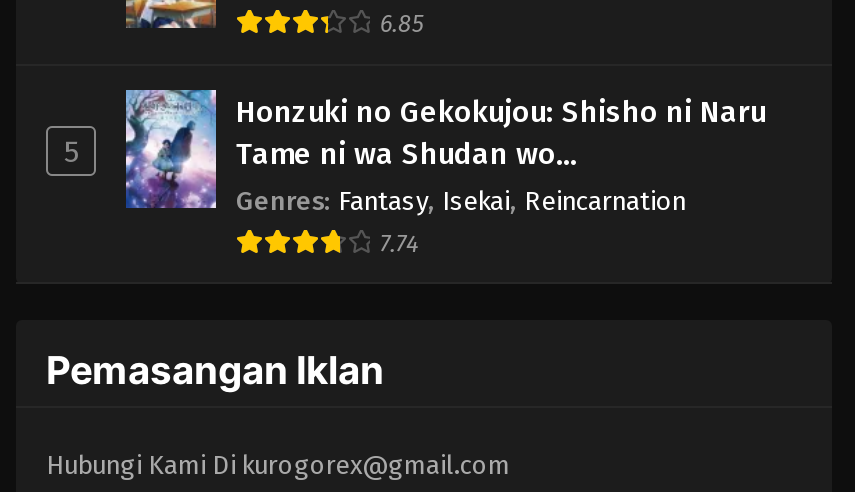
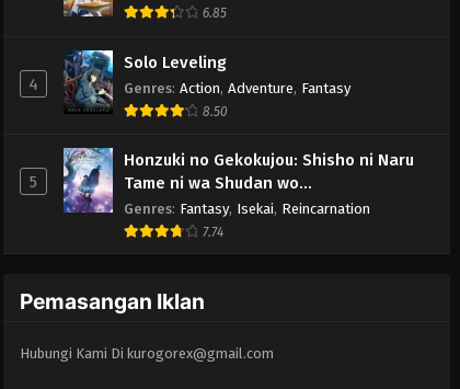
none -> [28,74,38,94] 4
none -> [64,49,350,119] [image] | Solo Leveling | Genres: Action, Adventure, Fantasy | 8.50

